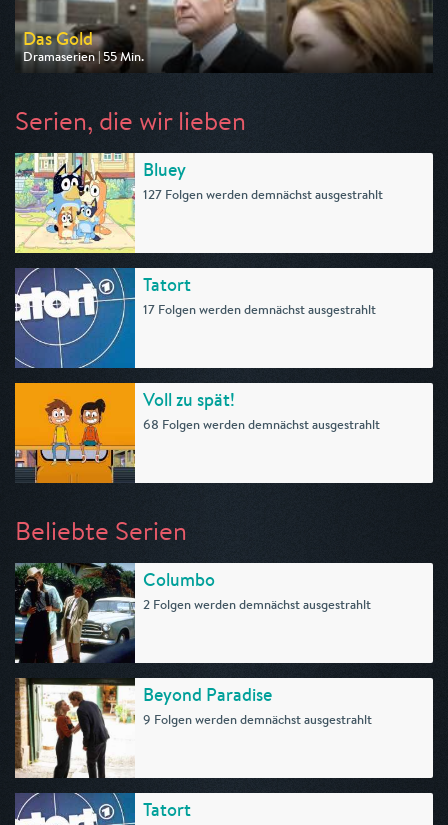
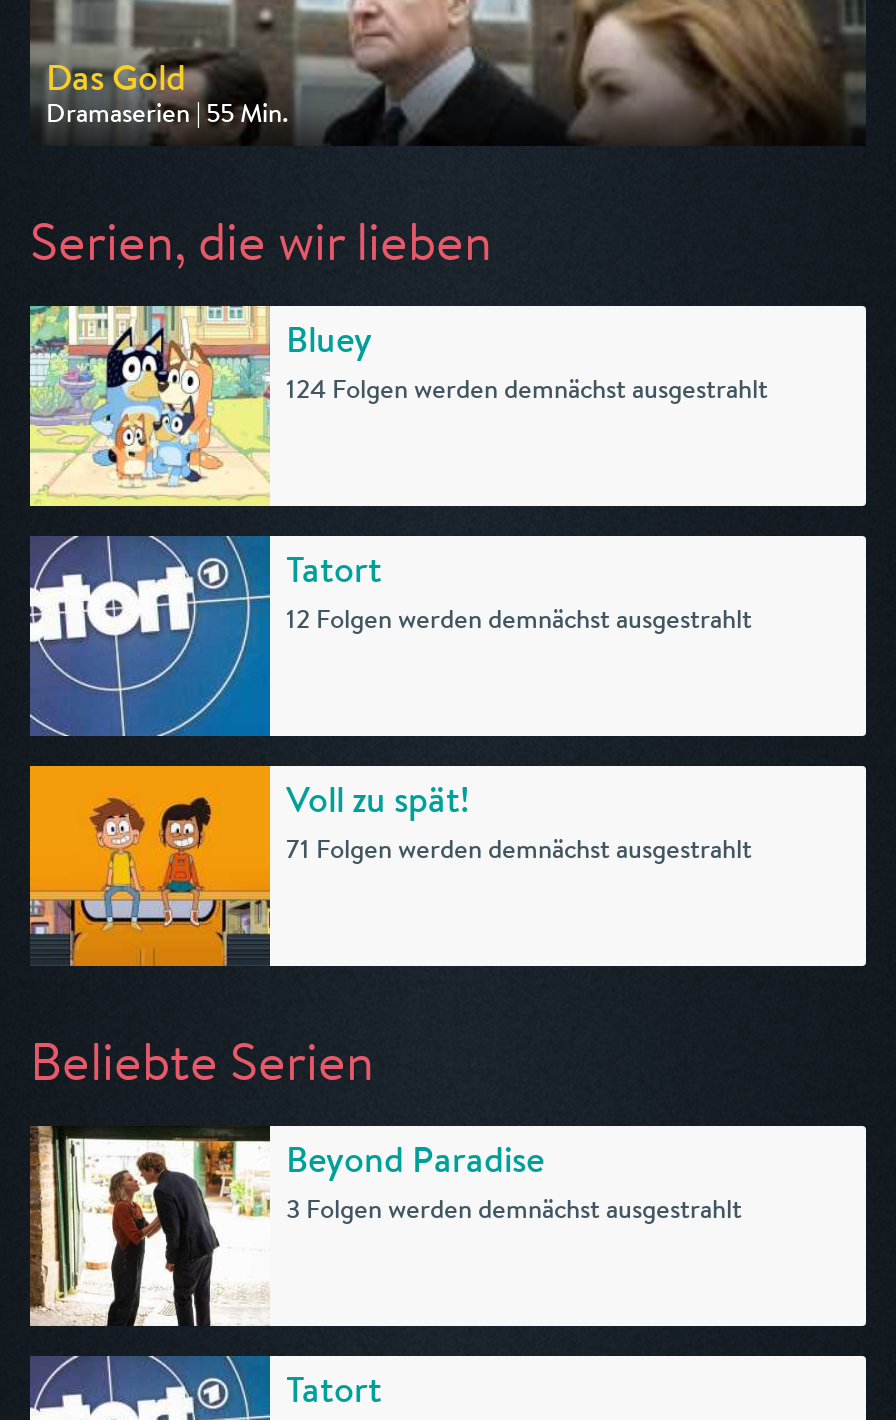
[143,186,383,203] 127 Folgen werden demnächst ausgestrahlt -> [286,372,768,406] 124 Folgen werden demnächst ausgestrahlt
[143,301,376,318] 17 Folgen werden demnächst ausgestrahlt -> [286,602,752,636] 12 Folgen werden demnächst ausgestrahlt
[143,416,380,433] 68 Folgen werden demnächst ausgestrahlt -> [286,832,752,866] 71 Folgen werden demnächst ausgestrahlt
[14,562,371,664] [image] | Columbo | 2 Folgen werden demnächst ausgestrahlt -> none
[143,711,372,728] 9 Folgen werden demnächst ausgestrahlt -> [286,1192,742,1226] 3 Folgen werden demnächst ausgestrahlt

